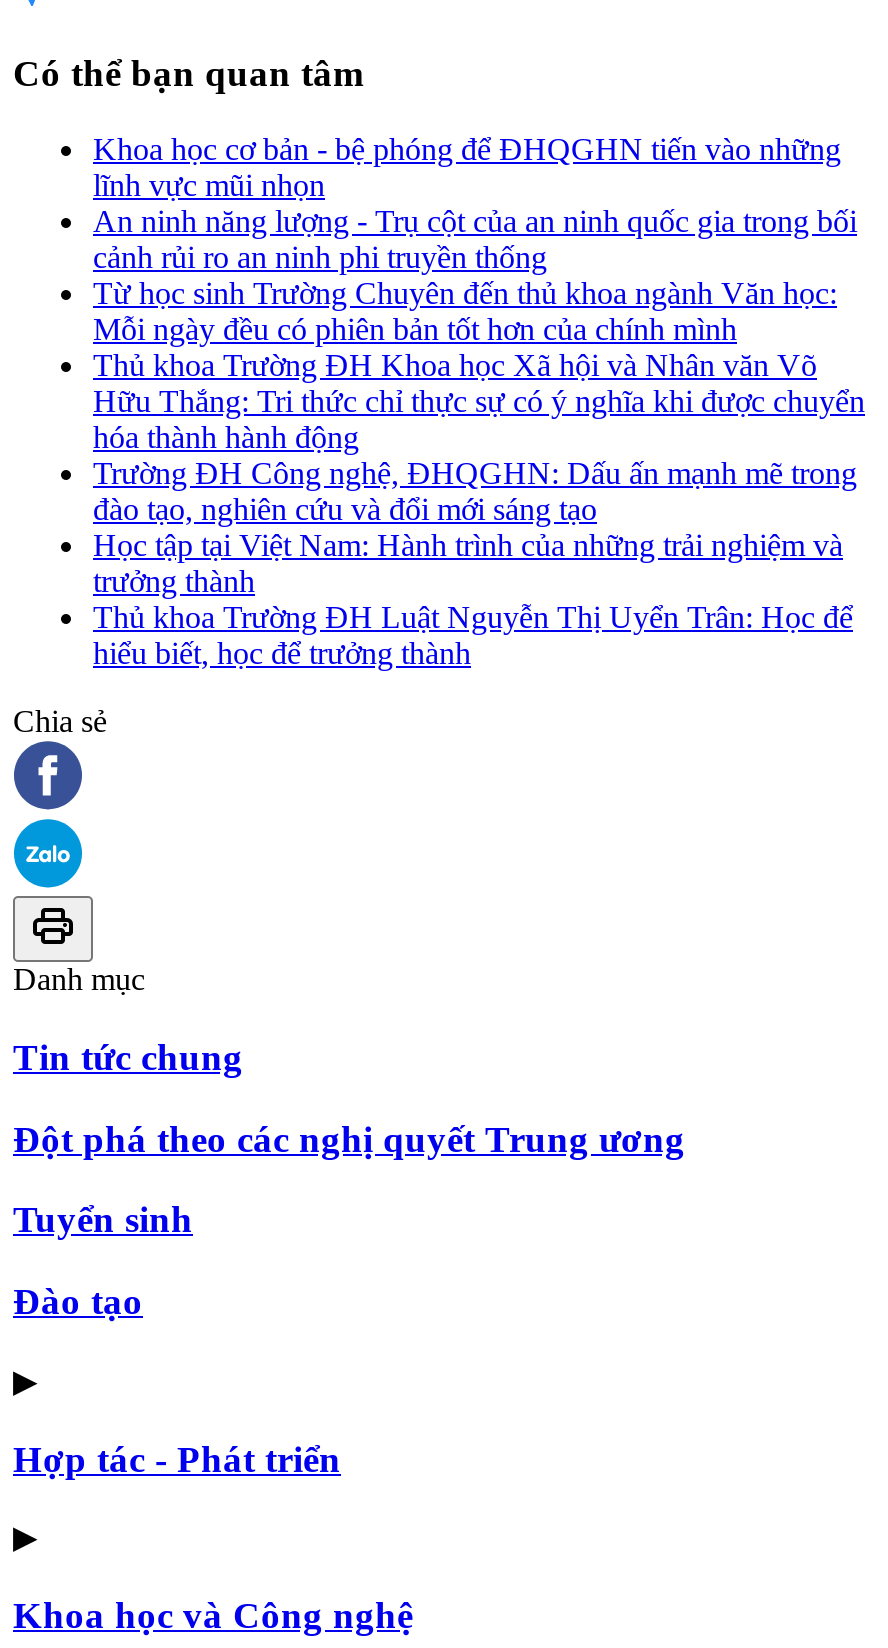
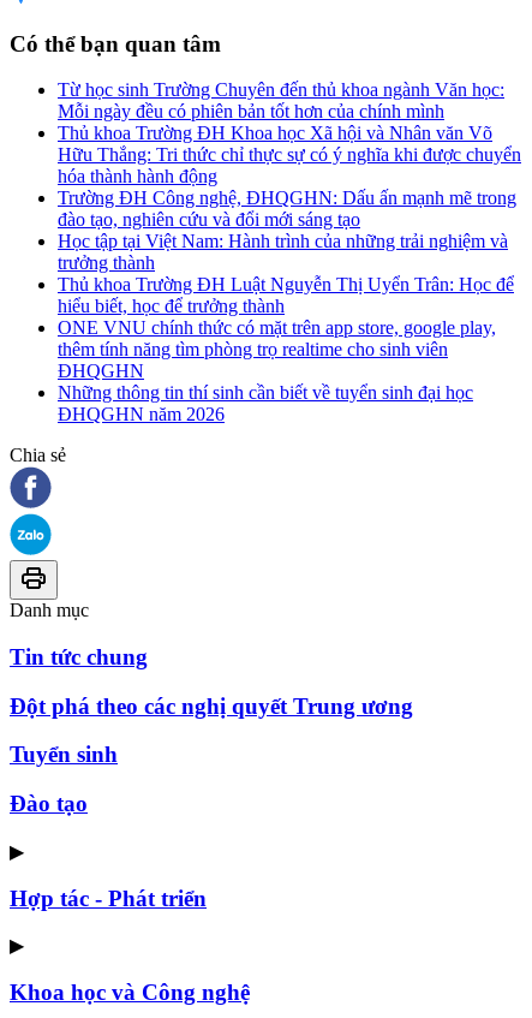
[93,132,857,274] Khoa học cơ bản - bệ phóng để ĐHQGHN tiến vào những | lĩnh vực mũi nhọn | An ninh năng lượng - Trụ cột của an ninh quốc gia trong bối | cảnh rủi ro an ninh phi truyền thống -> none
moved [93,276,865,670] -> [58,80,521,316]: Từ học sinh Trường Chuyên đến thủ khoa ngành Văn học: | Mỗi ngày đều có phiên bản tốt hơn của chính mình | Thủ khoa Trường ĐH Khoa học Xã hội và Nhân văn Võ | ... | Thủ khoa Trường ĐH Luật Nguyễn Thị Uyển Trân: Học để | hiểu biết, học để trưởng thành
none -> [58,318,496,425] ONE VNU chính thức có mặt trên app store, google play, | thêm tính năng tìm phòng trọ realtime cho sinh viên | ĐHQGHN | Những thông tin thí sinh cần biết về tuyển sinh đại học | ĐHQGHN năm 2026

